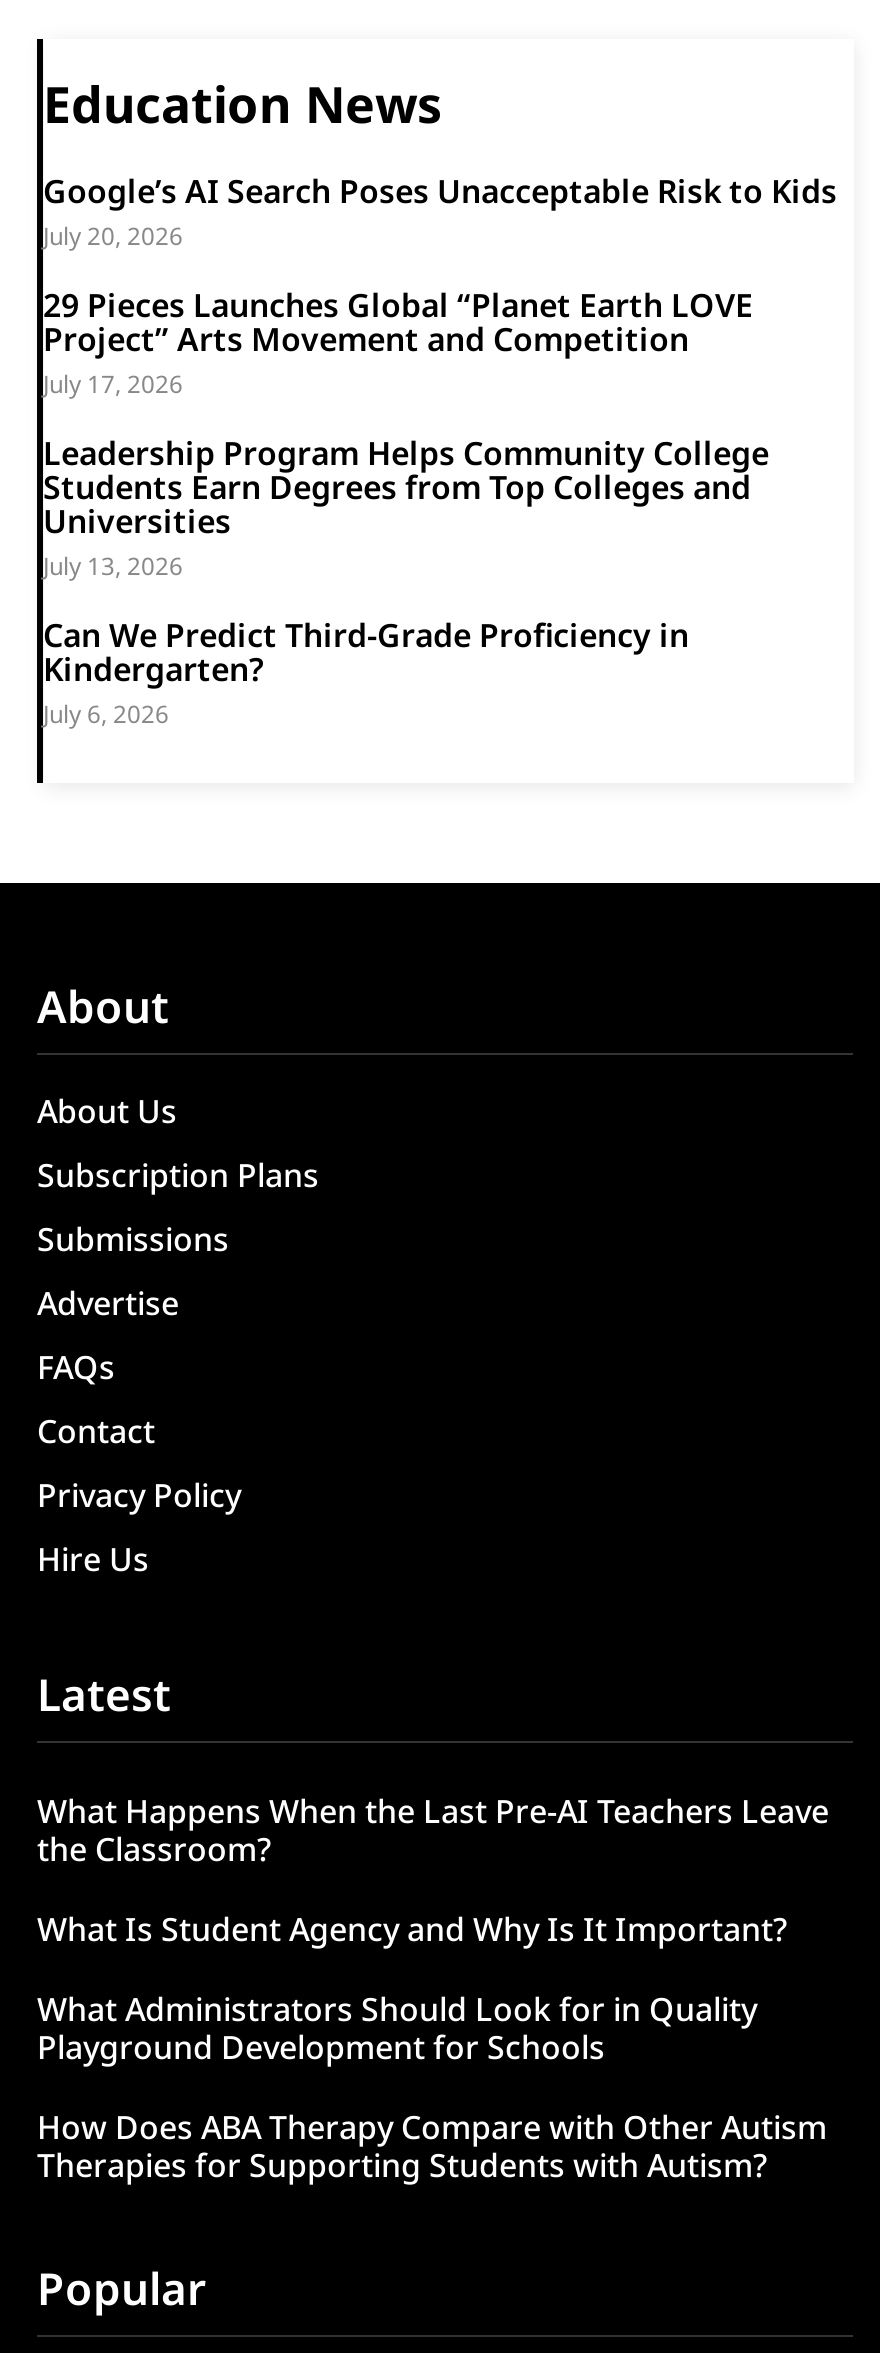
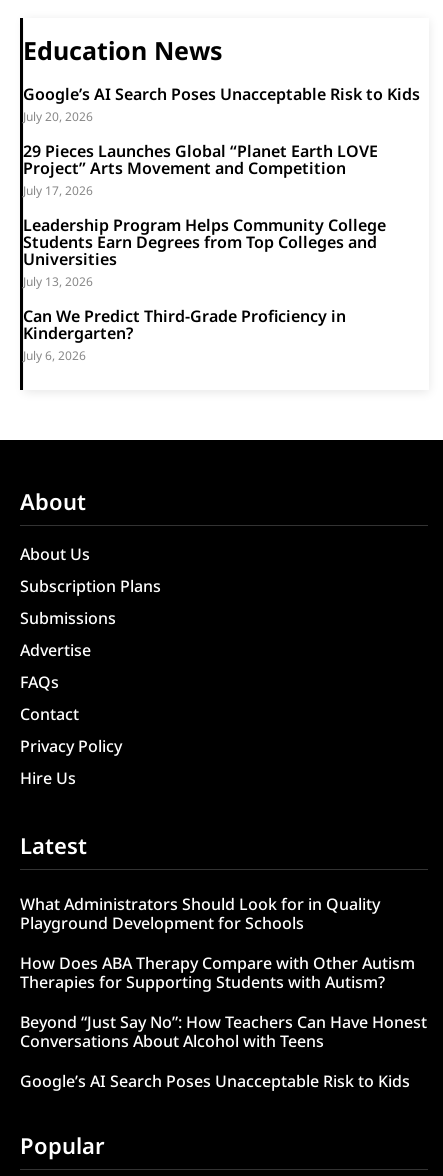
[37,1789,829,1951] What Happens When the Last Pre-AI Teachers Leave | the Classroom? | What Is Student Agency and Why Is It Important? -> none
moved [37,1987,827,2187] -> [20,893,415,993]: What Administrators Should Look for in Quality | Playground Development for Schools | How Does ABA Therapy Compare with Other Autism | Therapies for Supporting Students with Autism?
none -> [20,1011,427,1092] Beyond “Just Say No”: How Teachers Can Have Honest | Conversations About Alcohol with Teens | Google’s AI Search Poses Unacceptable Risk to Kids

